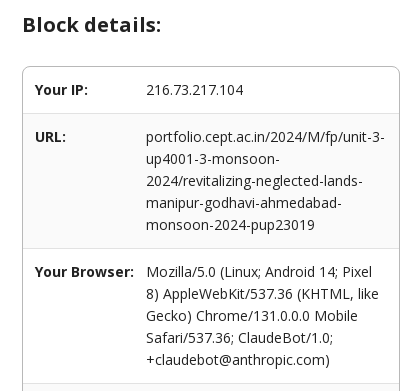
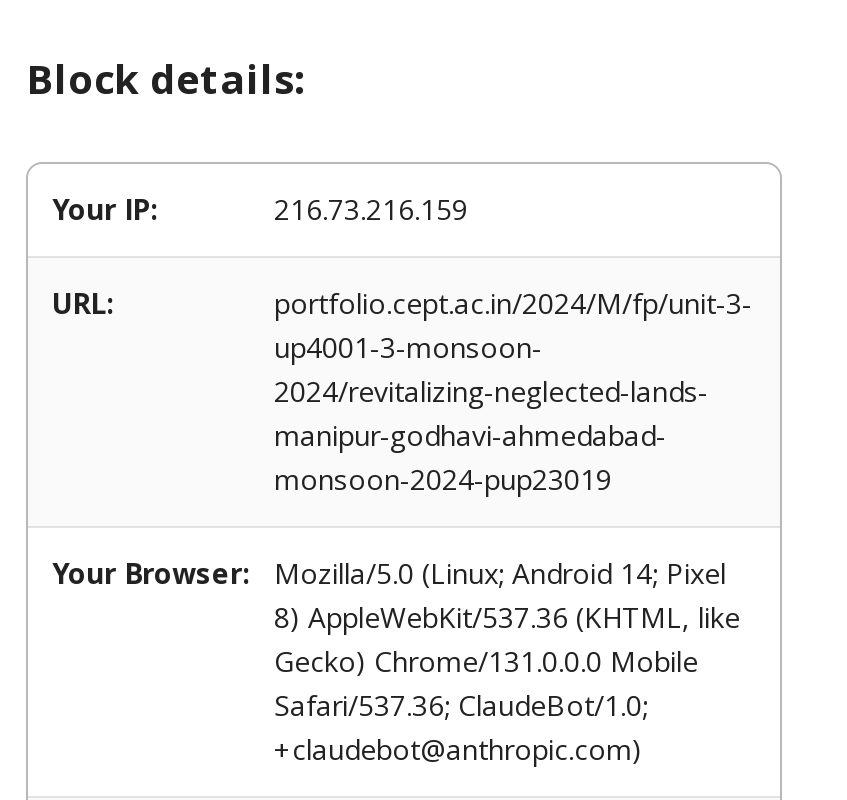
[146,80,243,99] 216.73.217.104 -> [274,190,468,228] 216.73.216.159

